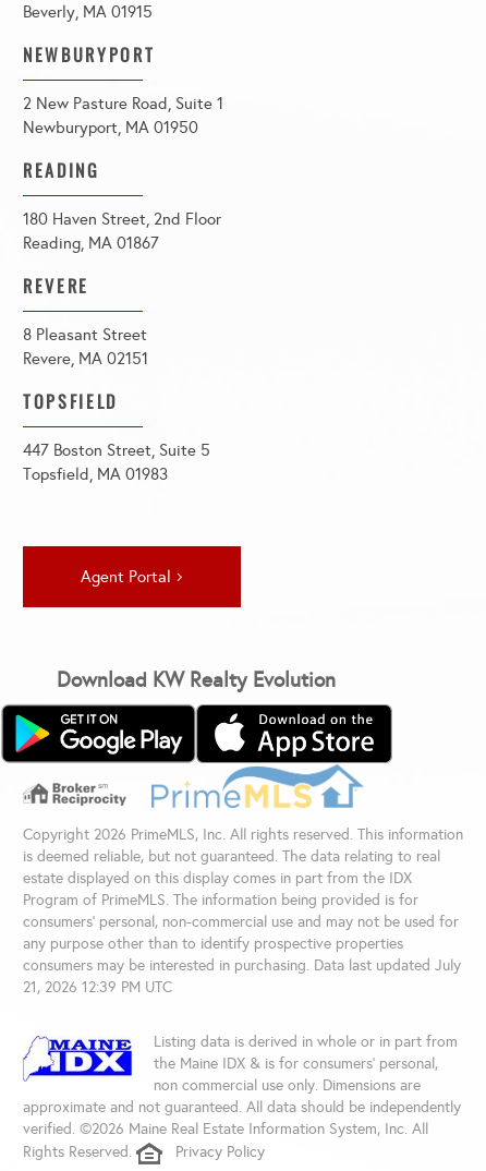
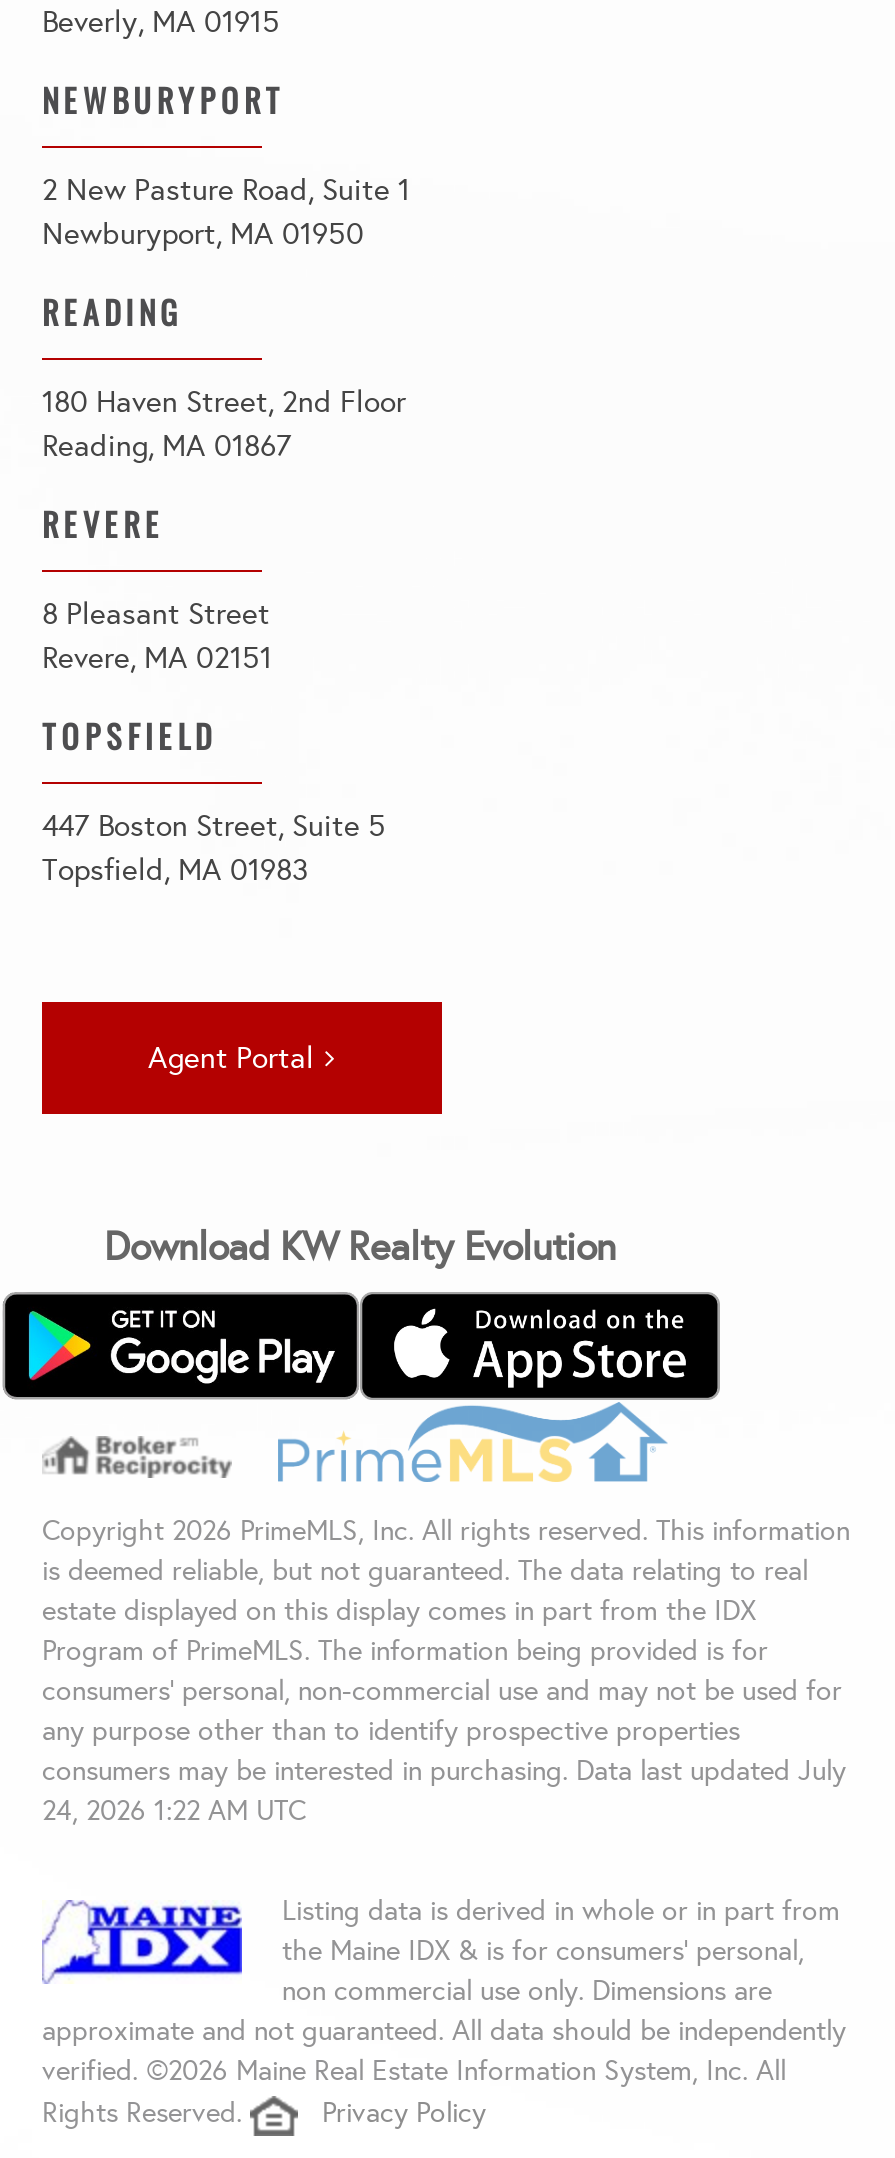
[23,978,172,997] 21, 2026 12:39 PM UTC -> [42,1794,306,1828] 24, 2026 1:22 AM UTC

